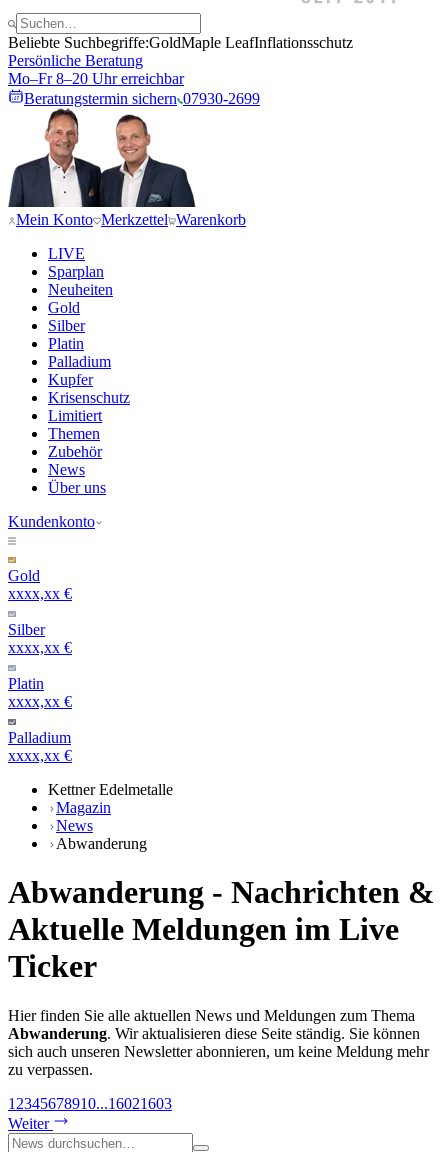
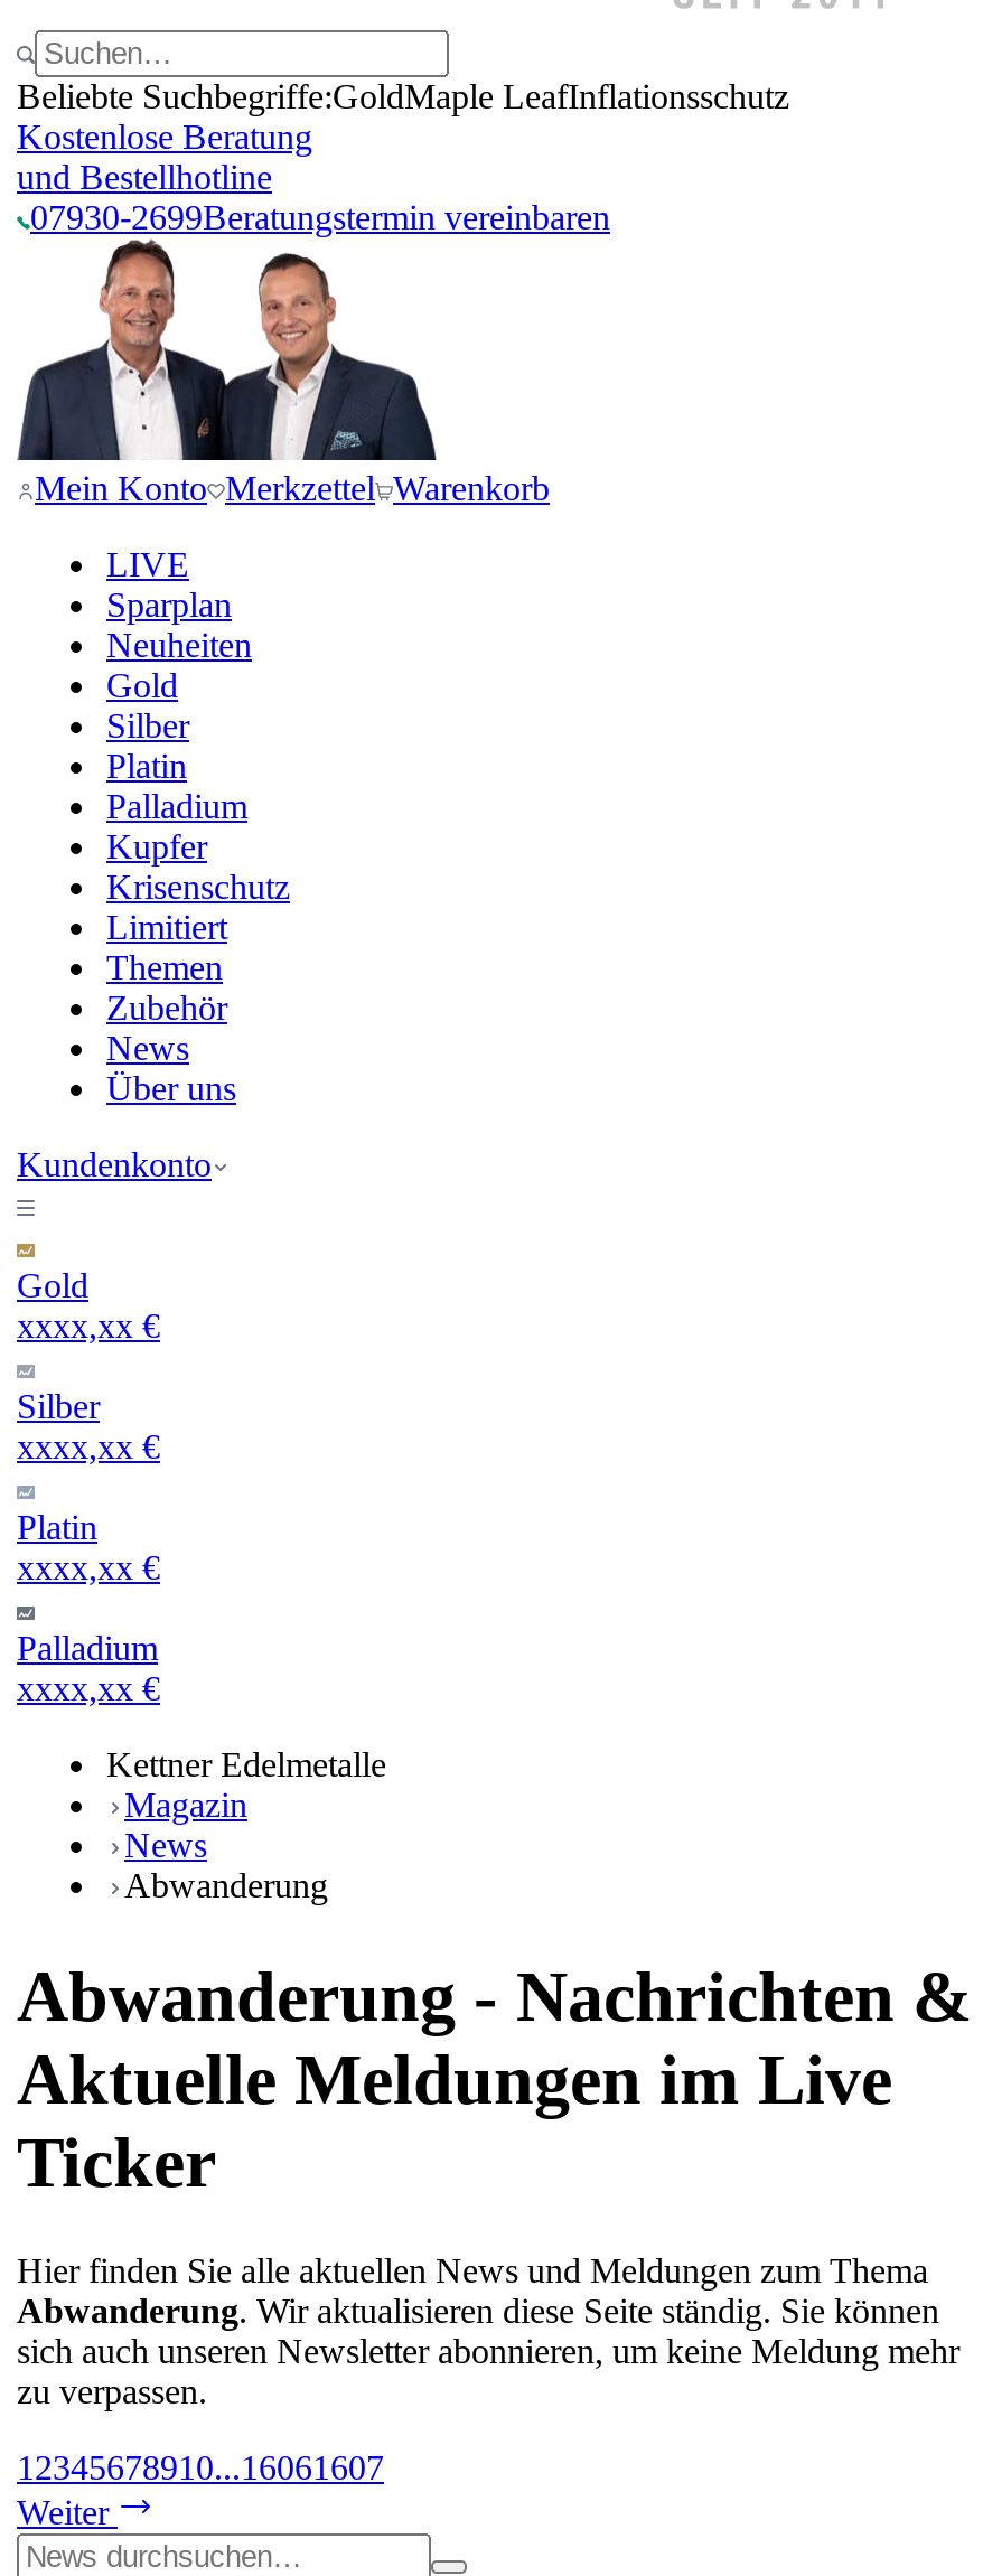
[8,52,260,107] Persönliche Beratung | Mo–Fr 8–20 Uhr erreichbar | Beratungstermin sichern 07930-2699 -> [17,116,610,235] Kostenlose Beratung | und Bestellhotline | 07930-2699Beratungstermin vereinbaren
[8,1095,172,1112] 1 2345678910...16021603 -> [17,2448,384,2486] 1 2345678910...16061607

